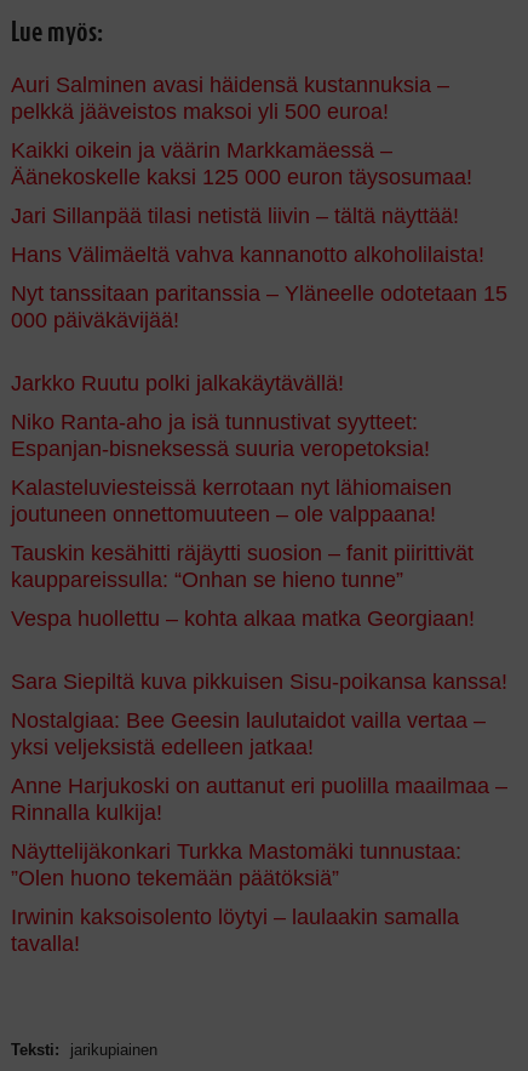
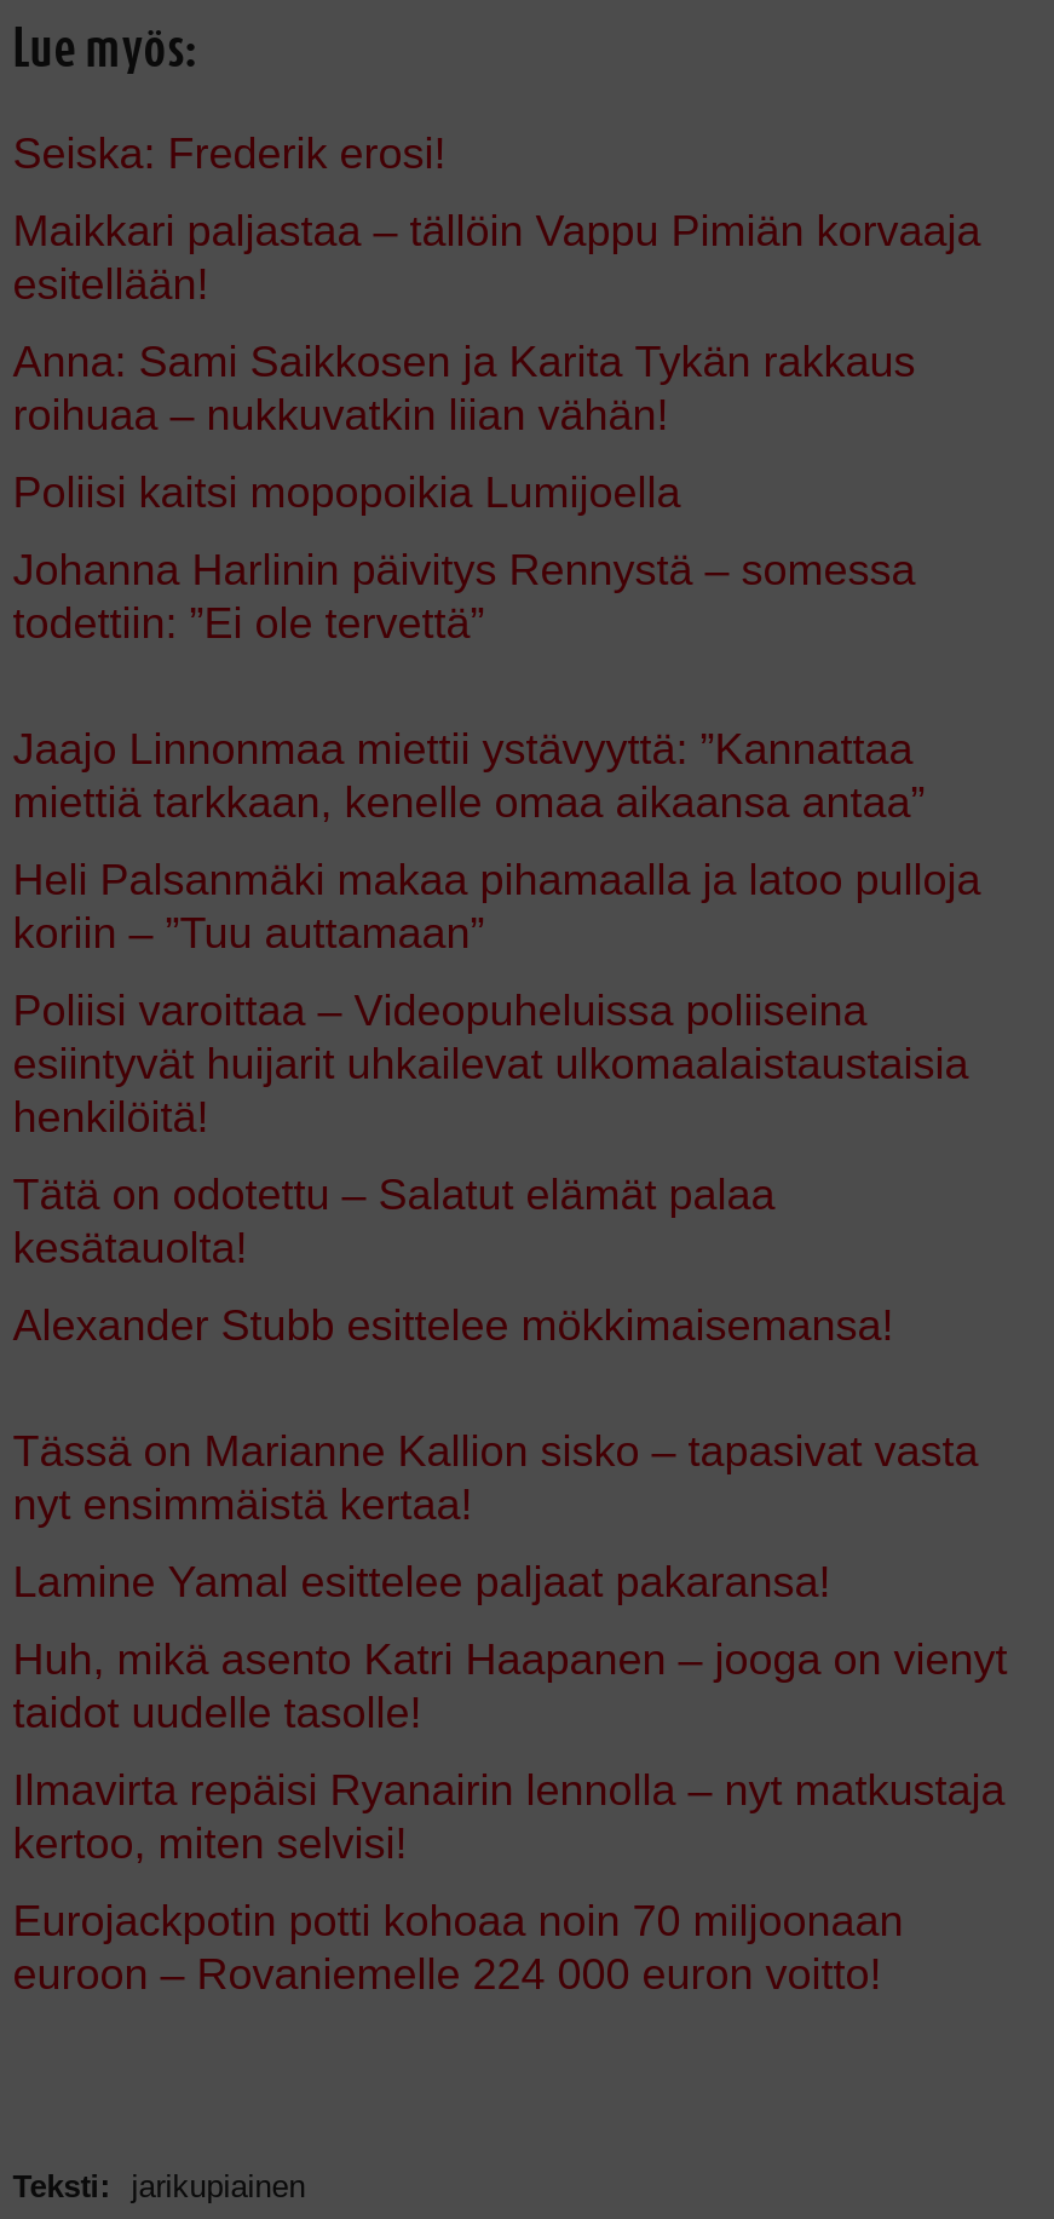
[11,73,449,124] Auri Salminen avasi häidensä kustannuksia – | pelkkä jääveistos maksoi yli 500 euroa! -> [13,128,446,177] Seiska: Frederik erosi!
[11,139,472,190] Kaikki oikein ja väärin Markkamäessä – | Äänekoskelle kaksi 125 000 euron täysosumaa! -> [13,206,981,307] Maikkari paljastaa – tällöin Vappu Pimiän korvaaja | esitellään!
[11,204,459,229] Jari Sillanpää tilasi netistä liivin – tältä näyttää! -> [13,336,915,438] Anna: Sami Saikkosen ja Karita Tykän rakkaus | roihuaa – nukkuvatkin liian vähän!
[11,243,484,267] Hans Välimäeltä vahva kannanotto alkoholilaista! -> [13,467,681,515] Poliisi kaitsi mopopoikia Lumijoella
[11,282,507,333] Nyt tanssitaan paritanssia – Yläneelle odotetaan 15 | 000 päiväkävijää! -> [13,545,915,646] Johanna Harlinin päivitys Rennystä – somessa | todettiin: ”Ei ole tervettä”
[11,372,344,396] Jarkko Ruutu polki jalkakäytävällä! -> [13,724,925,825] Jaajo Linnonmaa miettii ystävyyttä: ”Kannattaa | miettiä tarkkaan, kenelle omaa aikaansa antaa”
[11,410,430,461] Niko Ranta-aho ja isä tunnustivat syytteet: | Espanjan-bisneksessä suuria veropetoksia! -> [13,854,981,956] Heli Palsanmäki makaa pihamaalla ja latoo pulloja | koriin – ”Tuu auttamaan”
[11,476,451,527] Kalasteluviesteissä kerrotaan nyt lähiomaisen | joutuneen onnettomuuteen – ole valppaana! -> [13,985,969,1140] Poliisi varoittaa – Videopuheluissa poliiseina | esiintyvät huijarit uhkailevat ulkomaalaistaustaisia | henkilöitä!
[11,541,473,592] Tauskin kesähitti räjäytti suosion – fanit piirittivät | kauppareissulla: “Onhan se hieno tunne” -> [13,1169,775,1271] Tätä on odotettu – Salatut elämät palaa | kesätauolta!
[11,607,474,631] Vespa huollettu – kohta alkaa matka Georgiaan! -> [13,1300,894,1348] Alexander Stubb esittelee mökkimaisemansa!
[11,670,507,694] Sara Siepiltä kuva pikkuisen Sisu-poikansa kanssa! -> [13,1426,978,1528] Tässä on Marianne Kallion sisko – tapasivat vasta | nyt ensimmäistä kertaa!
[11,709,485,760] Nostalgiaa: Bee Geesin laulutaidot vailla vertaa – | yksi veljeksistä edelleen jatkaa! -> [13,1557,831,1605] Lamine Yamal esittelee paljaat pakaransa!
[11,774,507,825] Anne Harjukoski on auttanut eri puolilla maailmaa – | Rinnalla kulkija! -> [13,1634,1007,1736] Huh, mikä asento Katri Haapanen – jooga on vienyt | taidot uudelle tasolle!
[11,840,461,891] Näyttelijäkonkari Turkka Mastomäki tunnustaa: | ”Olen huono tekemään päätöksiä” -> [13,1765,1005,1866] Ilmavirta repäisi Ryanairin lennolla – nyt matkustaja | kertoo, miten selvisi!
[11,905,459,956] Irwinin kaksoisolento löytyi – laulaakin samalla | tavalla! -> [13,1896,903,1997] Eurojackpotin potti kohoaa noin 70 miljoonaan | euroon – Rovaniemelle 224 000 euron voitto!

